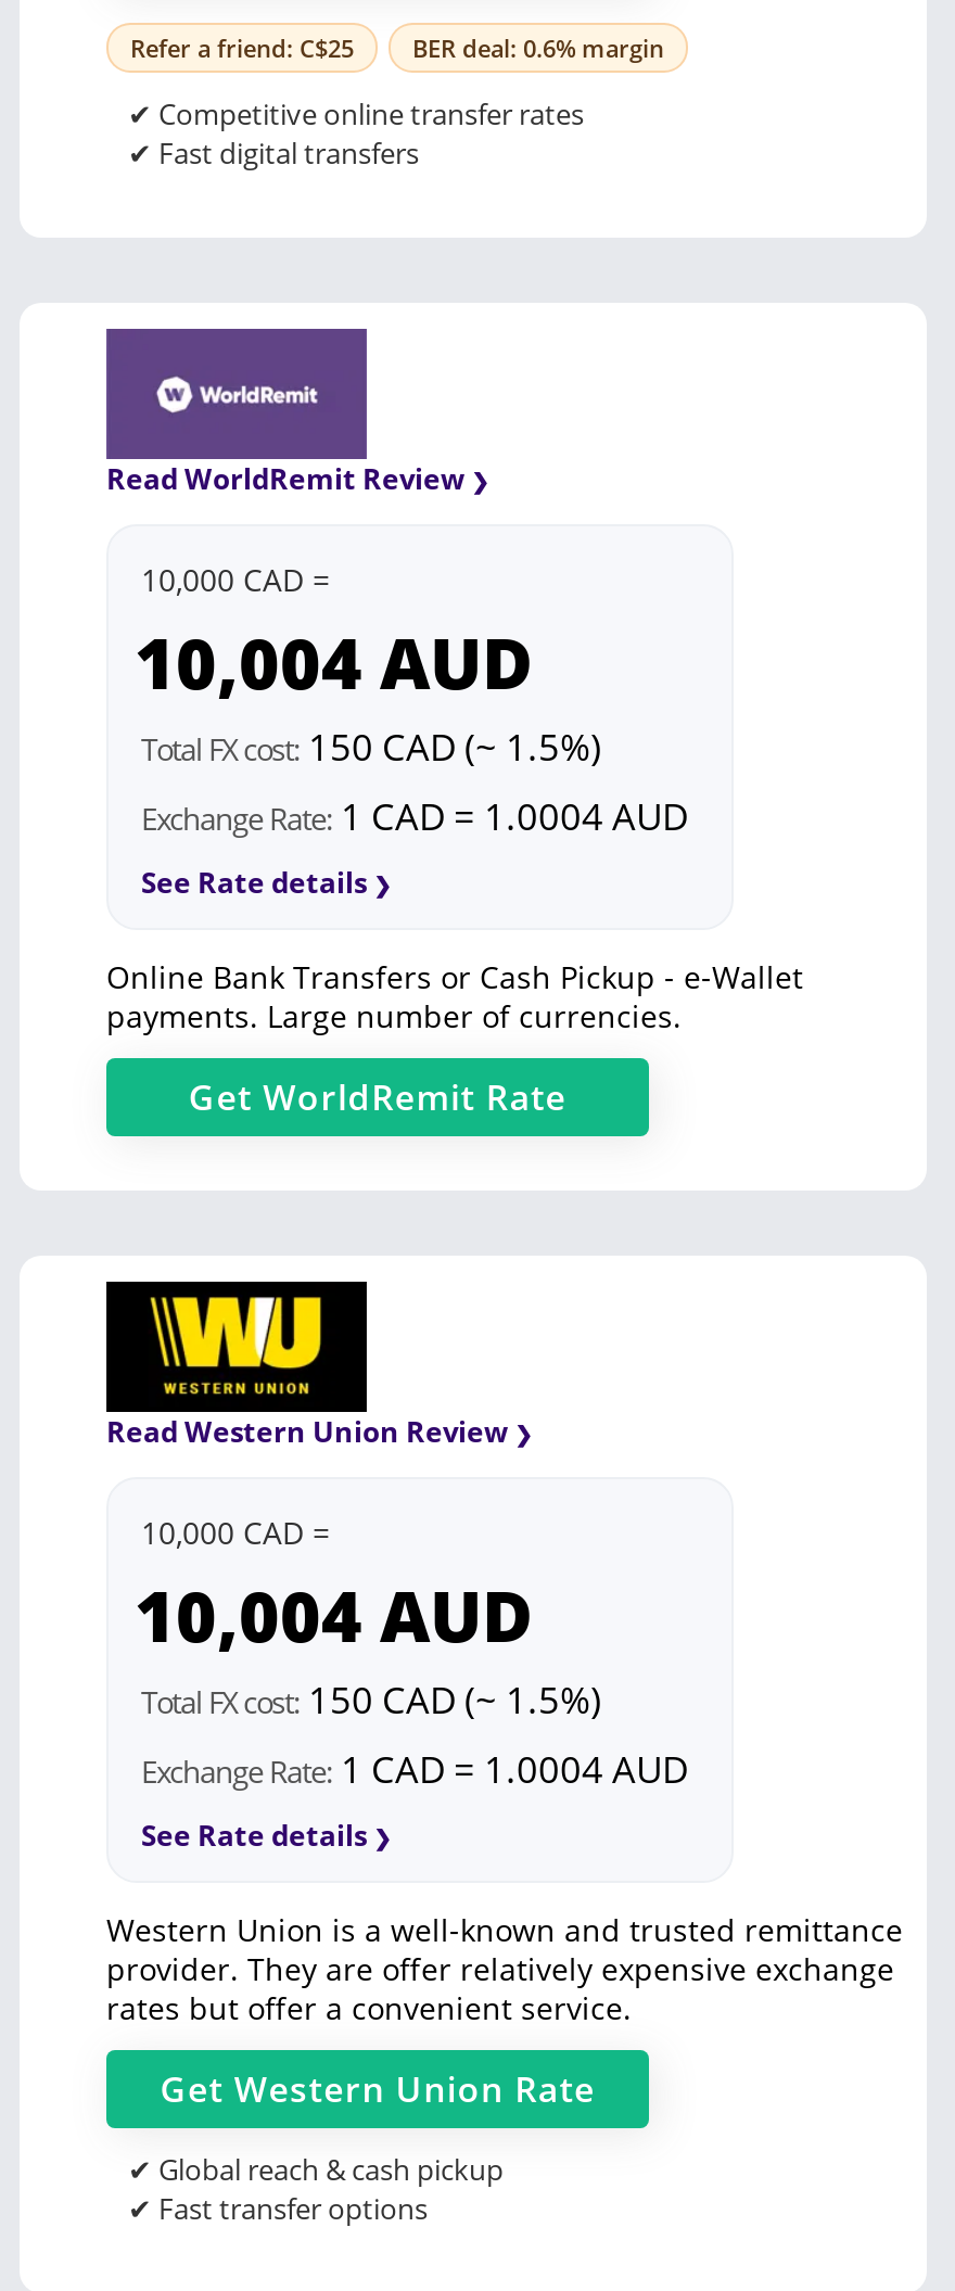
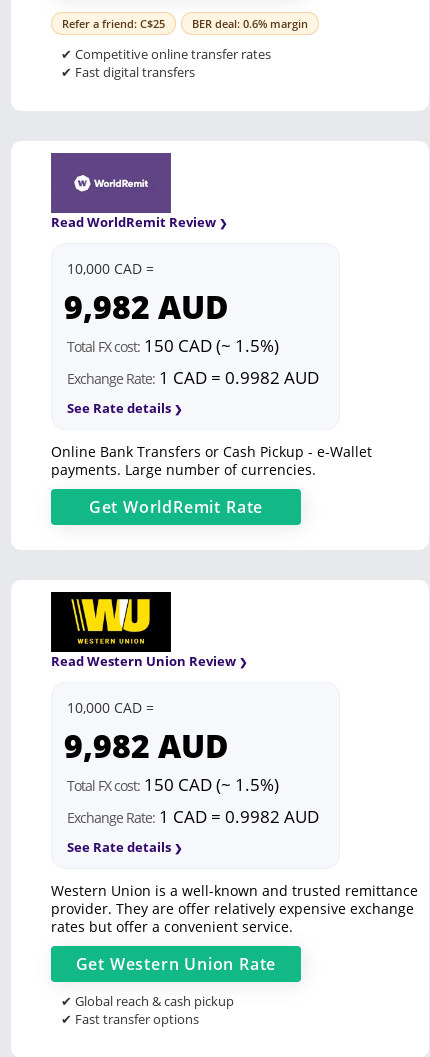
[135,615,532,708] 10,004 AUD -> [64,285,228,328] 9,982 AUD
[141,791,688,841] Exchange Rate: 1 CAD = 1.0004 AUD -> [67,366,319,389] Exchange Rate: 1 CAD = 0.9982 AUD
[135,1568,532,1661] 10,004 AUD -> [64,724,228,767] 9,982 AUD
[141,1744,688,1794] Exchange Rate: 1 CAD = 1.0004 AUD -> [67,805,319,828] Exchange Rate: 1 CAD = 0.9982 AUD

